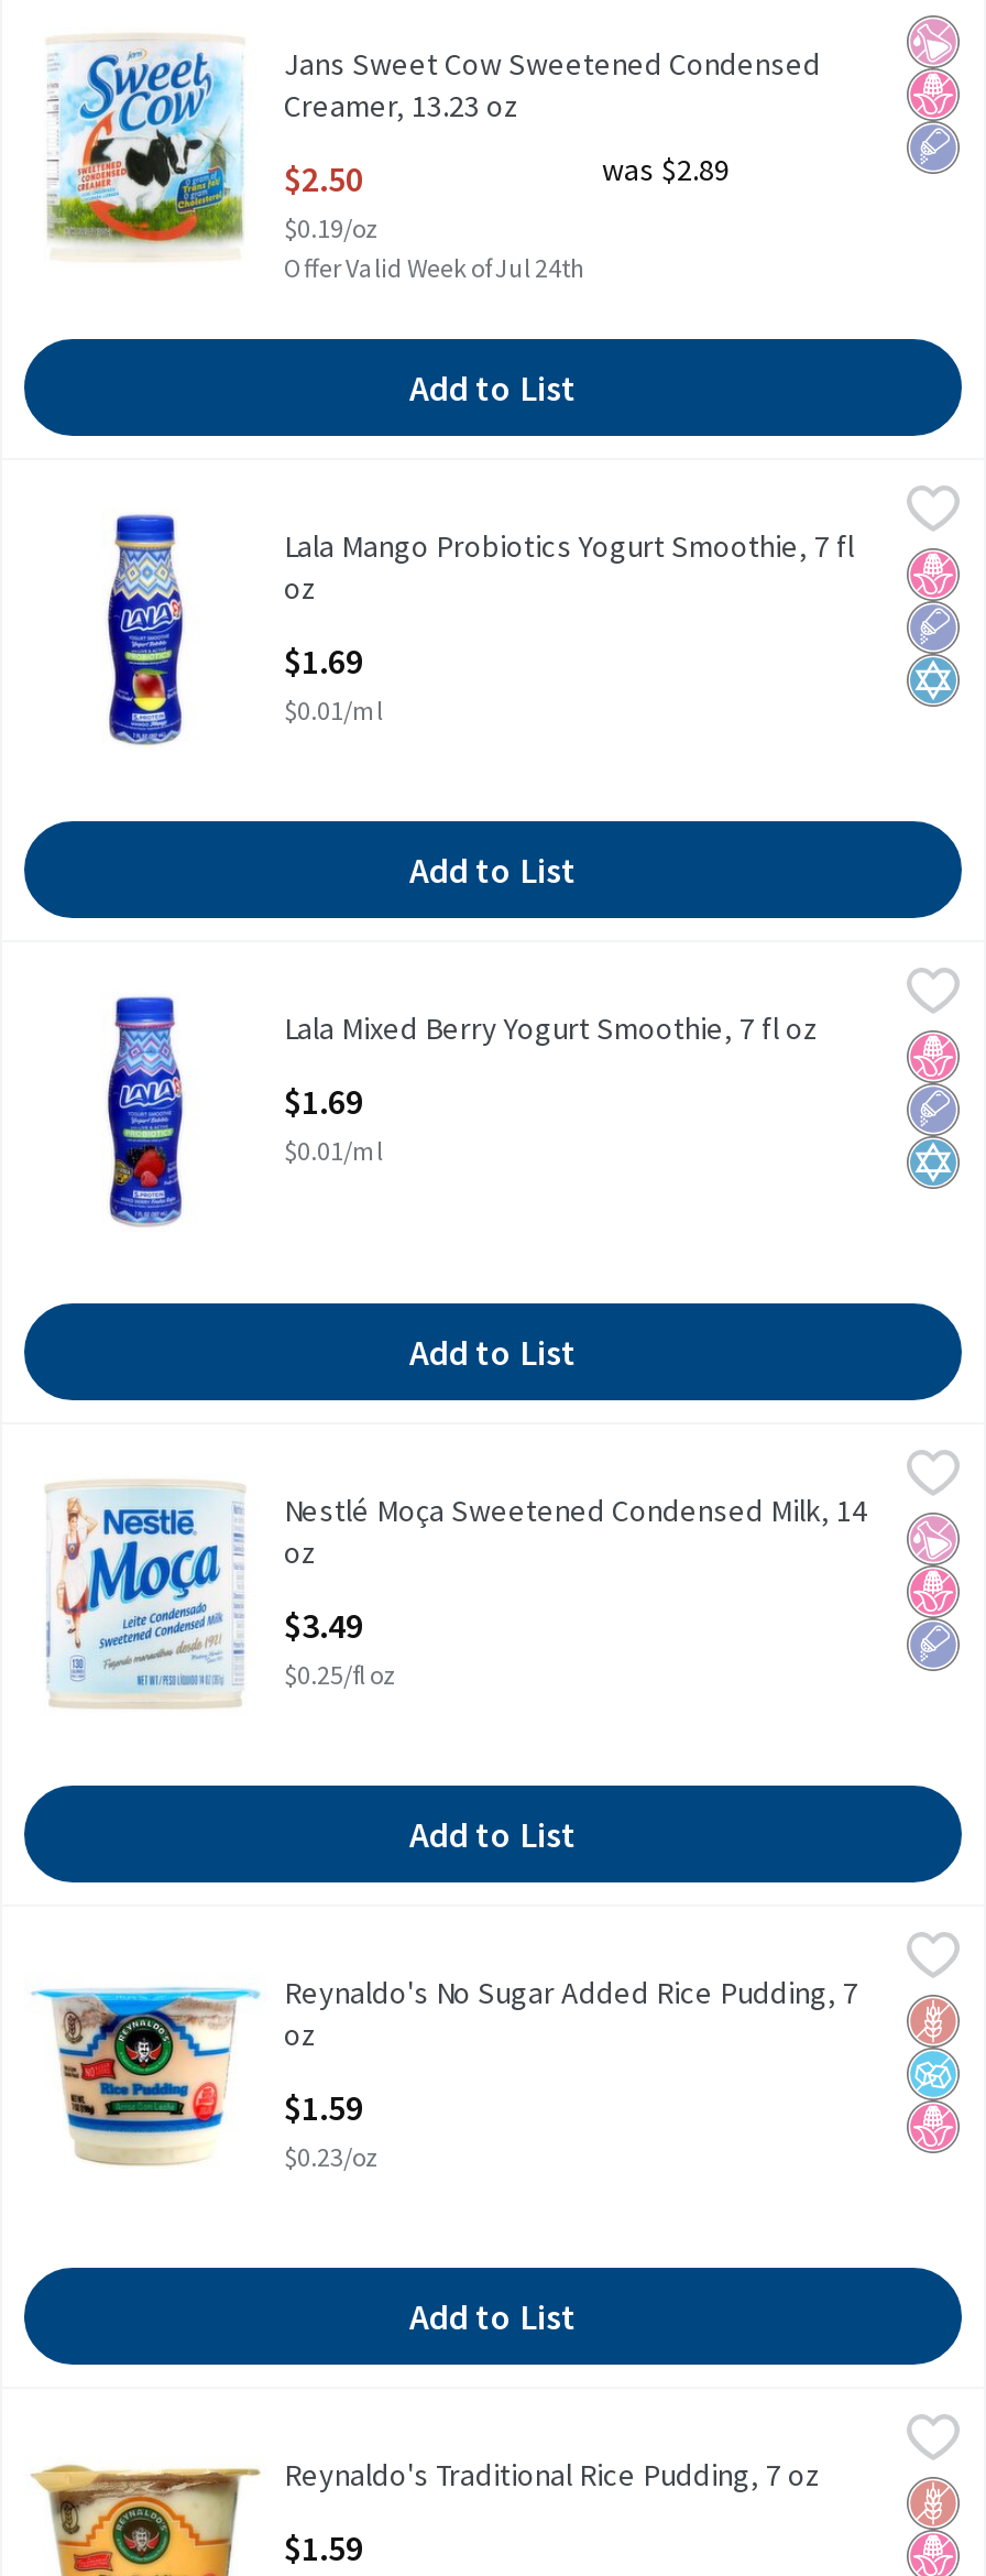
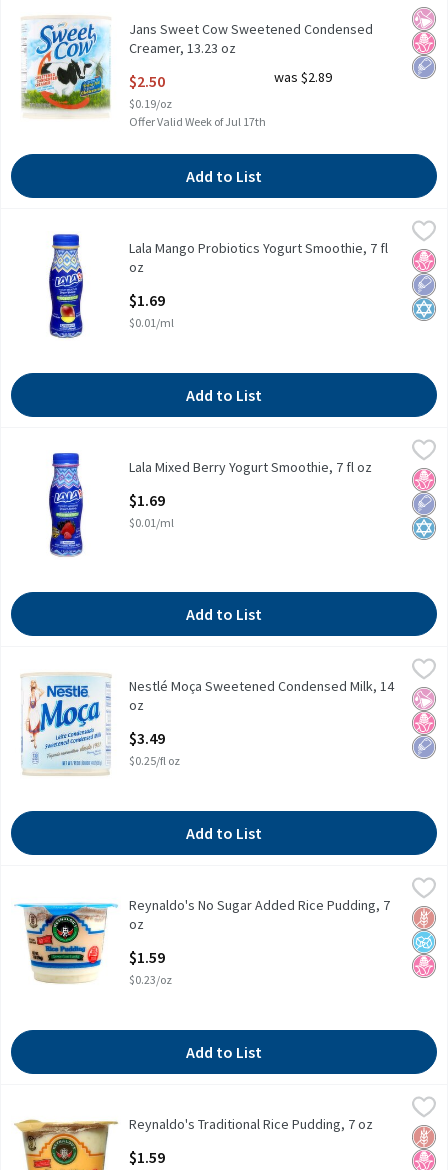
[284,251,585,284] Offer Valid Week of Jul 24th -> [129,114,266,129] Offer Valid Week of Jul 17th

